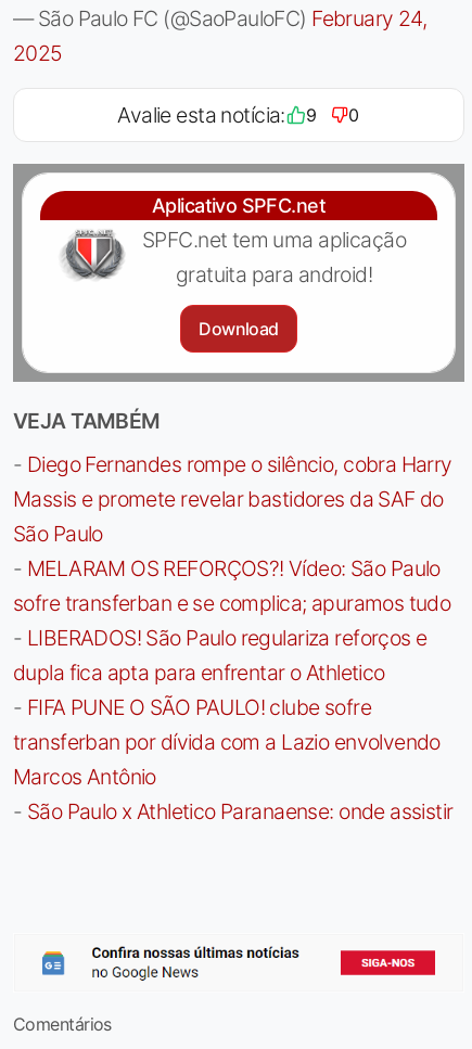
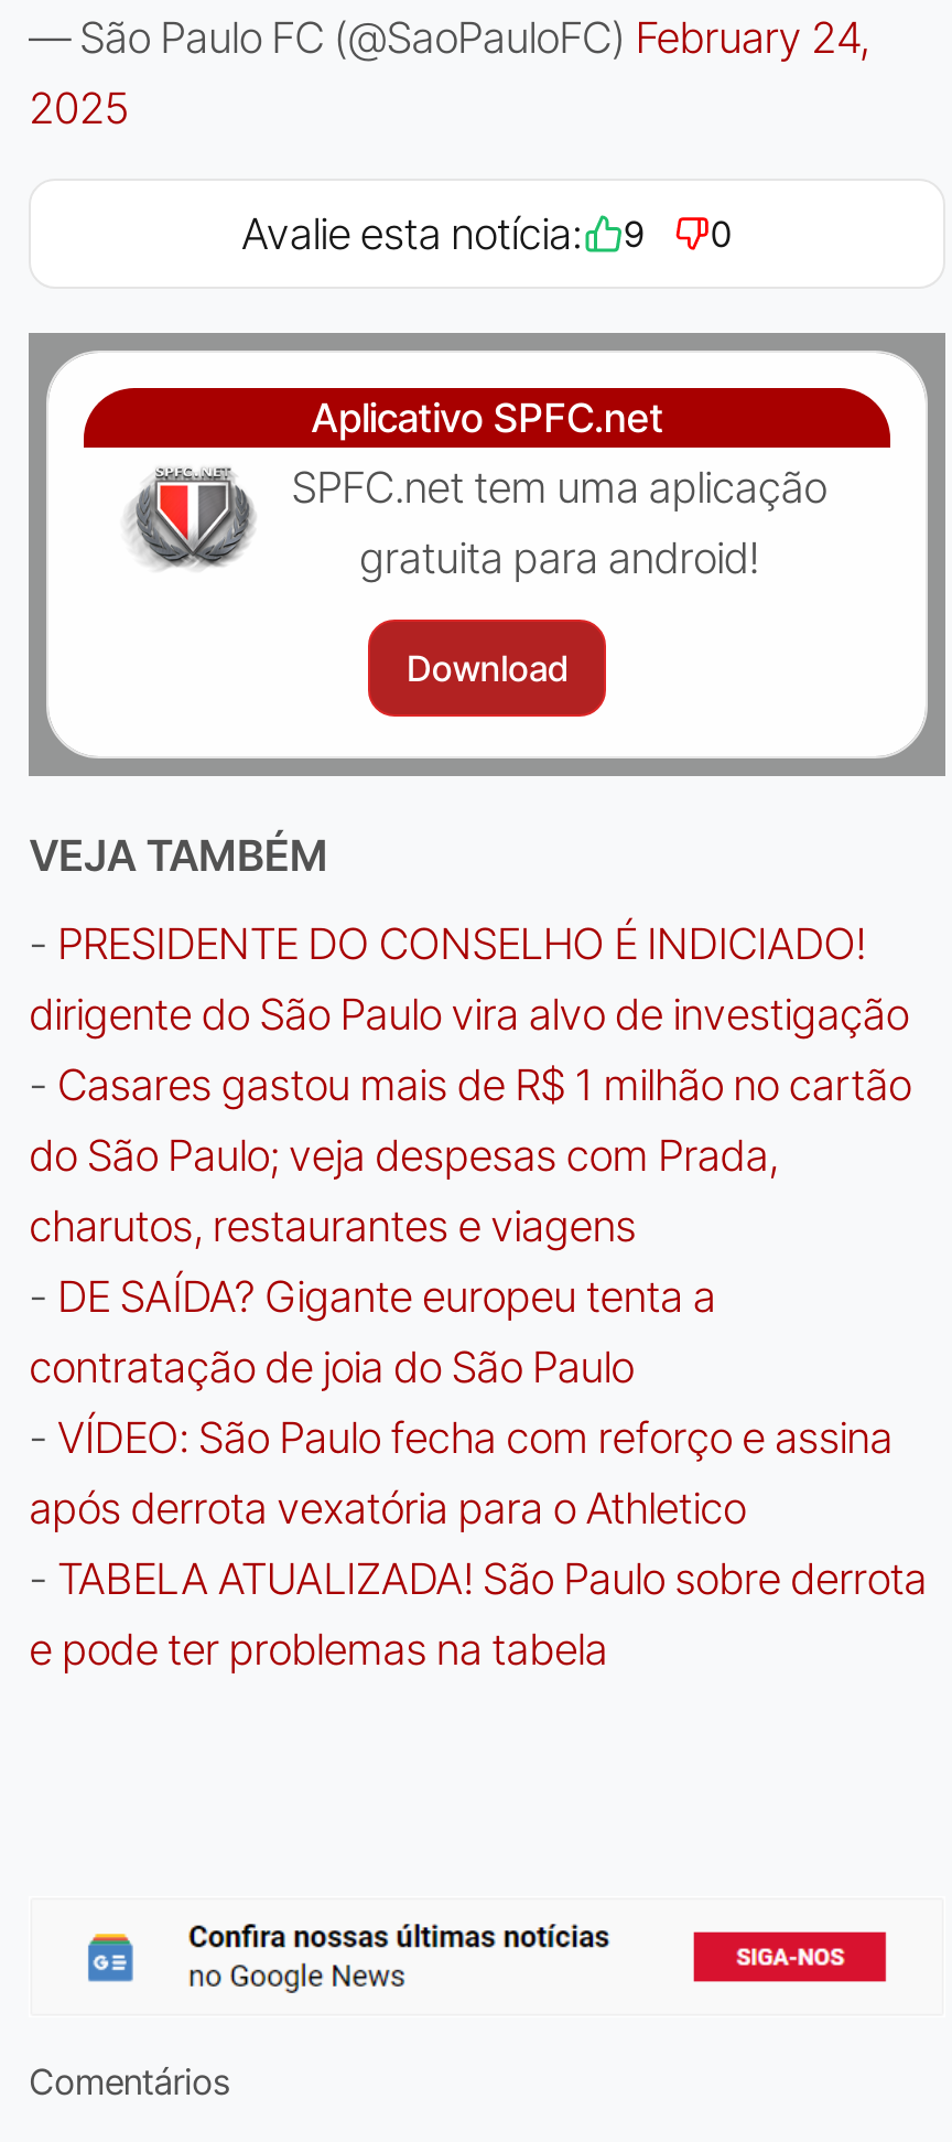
[13,451,453,824] - Diego Fernandes rompe o silêncio, cobra Harry | Massis e promete revelar bastidores da SAF do | São Paulo | - MELARAM OS REFORÇOS?! Vídeo: São Paulo | sofre transferban e se complica; apuramos tudo | - LIBERADOS! São Paulo regulariza reforços e | dupla fica apta para enfrentar o Athletico | - FIFA PUNE O SÃO PAULO! clube sofre | transferban por dívida com a Lazio envolvendo | Marcos Antônio | - São Paulo x Athletico Paranaense: onde assistir -> [29,917,927,1675] - PRESIDENTE DO CONSELHO É INDICIADO! | dirigente do São Paulo vira alvo de investigação | - Casares gastou mais de R$ 1 milhão no cartão | do São Paulo; veja despesas com Prada, | charutos, restaurantes e viagens | - DE SAÍDA? Gigante europeu tenta a | contratação de joia do São Paulo | - VÍDEO: São Paulo fecha com reforço e assina | após derrota vexatória para o Athletico | - TABELA ATUALIZADA! São Paulo sobre derrota | e pode ter problemas na tabela

